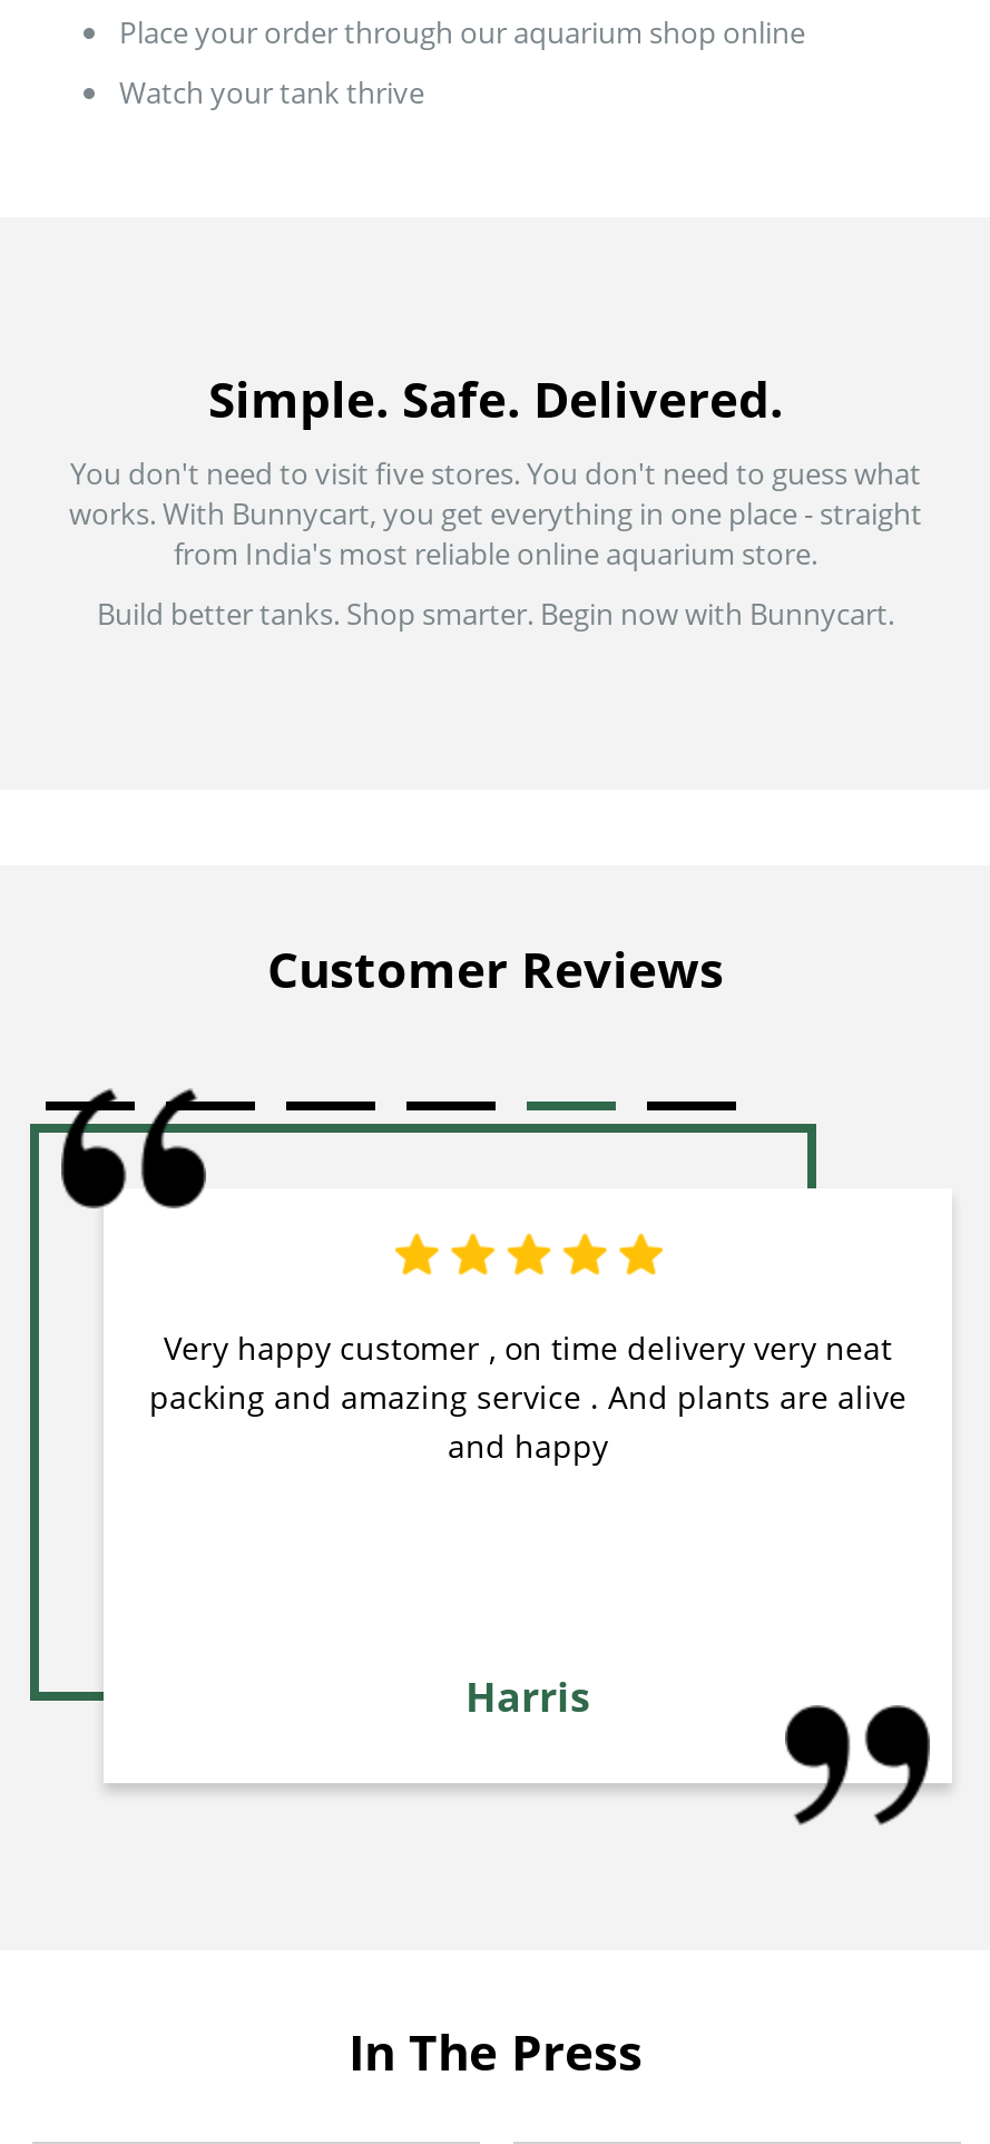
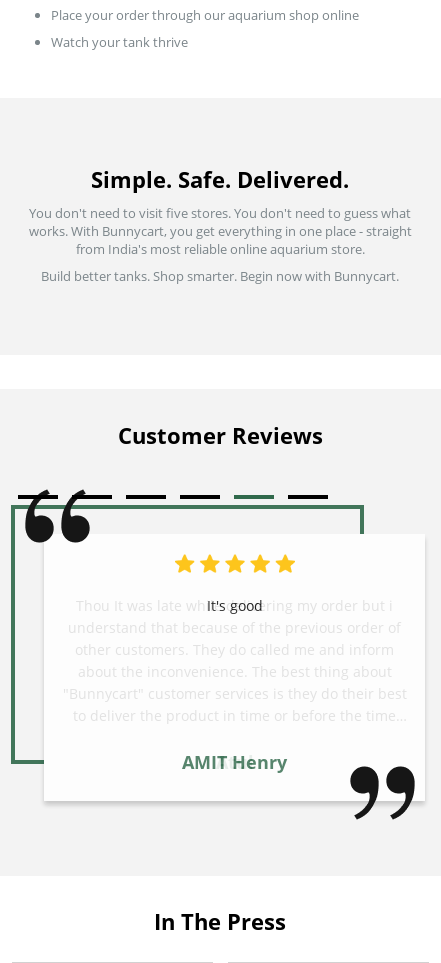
[149,1327,906,1467] Very happy customer , on time delivery very neat | packing and amazing service . And plants are alive | and happy -> [206,596,262,615] It's good
[465,1670,590,1724] Harris -> [182,750,287,774] AMIT Henry

